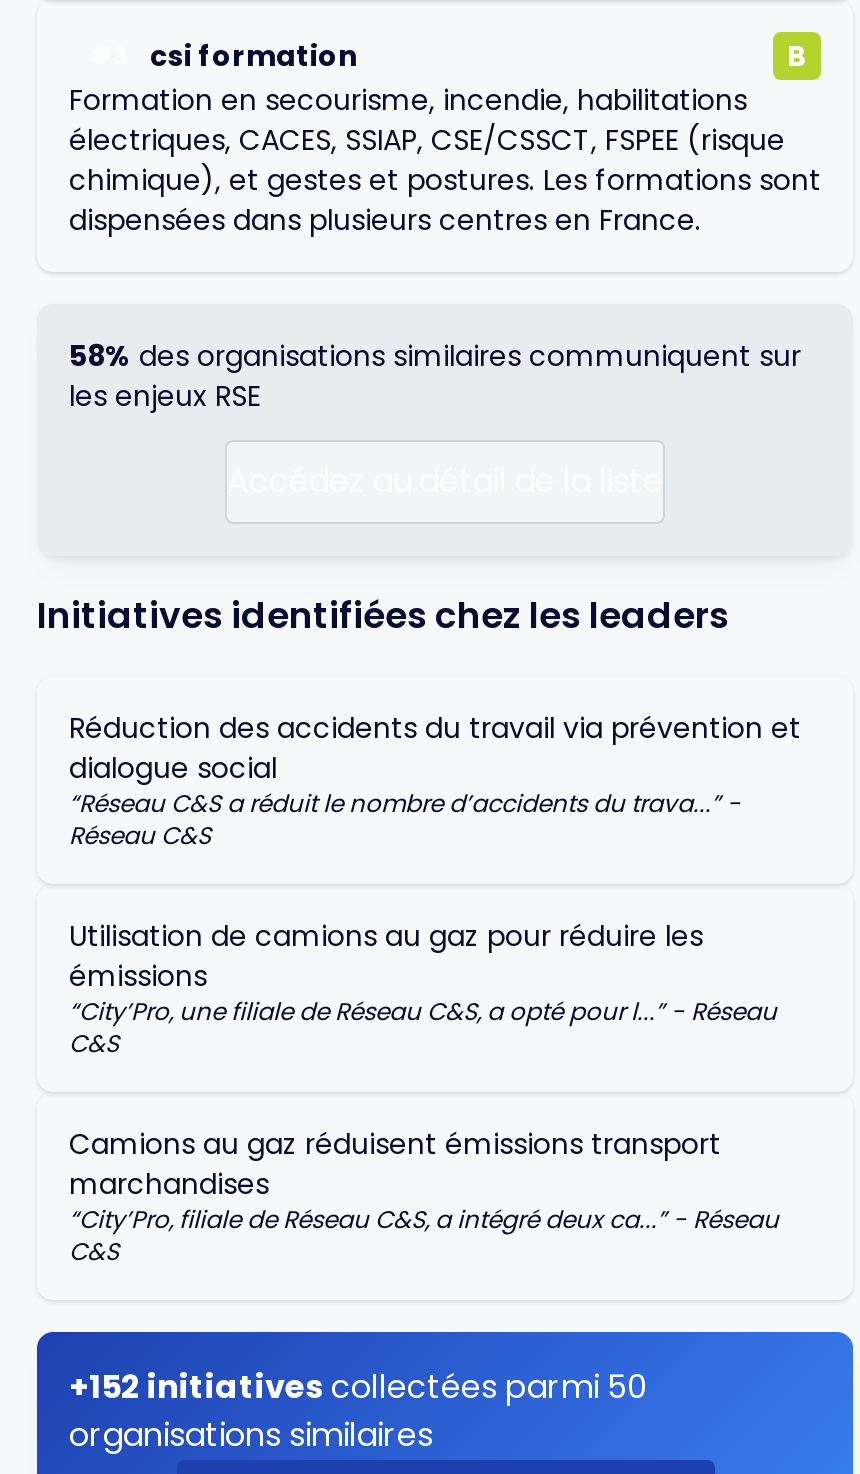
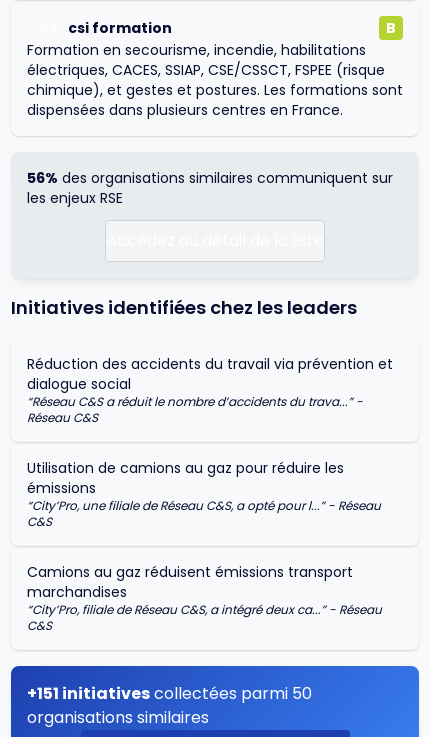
[69,336,801,376] 58% des organisations similaires communiquent sur -> [27,168,393,188] 56% des organisations similaires communiquent sur
[69,1364,647,1410] +152 initiatives collectées parmi 50 -> [27,682,312,705] +151 initiatives collectées parmi 50

